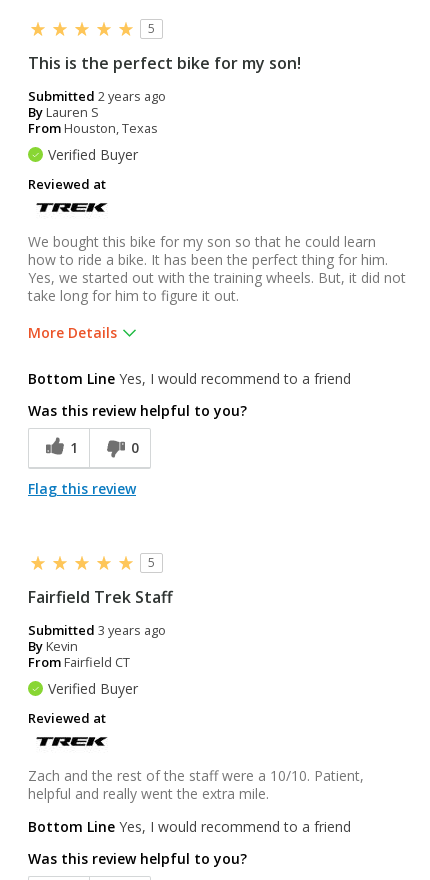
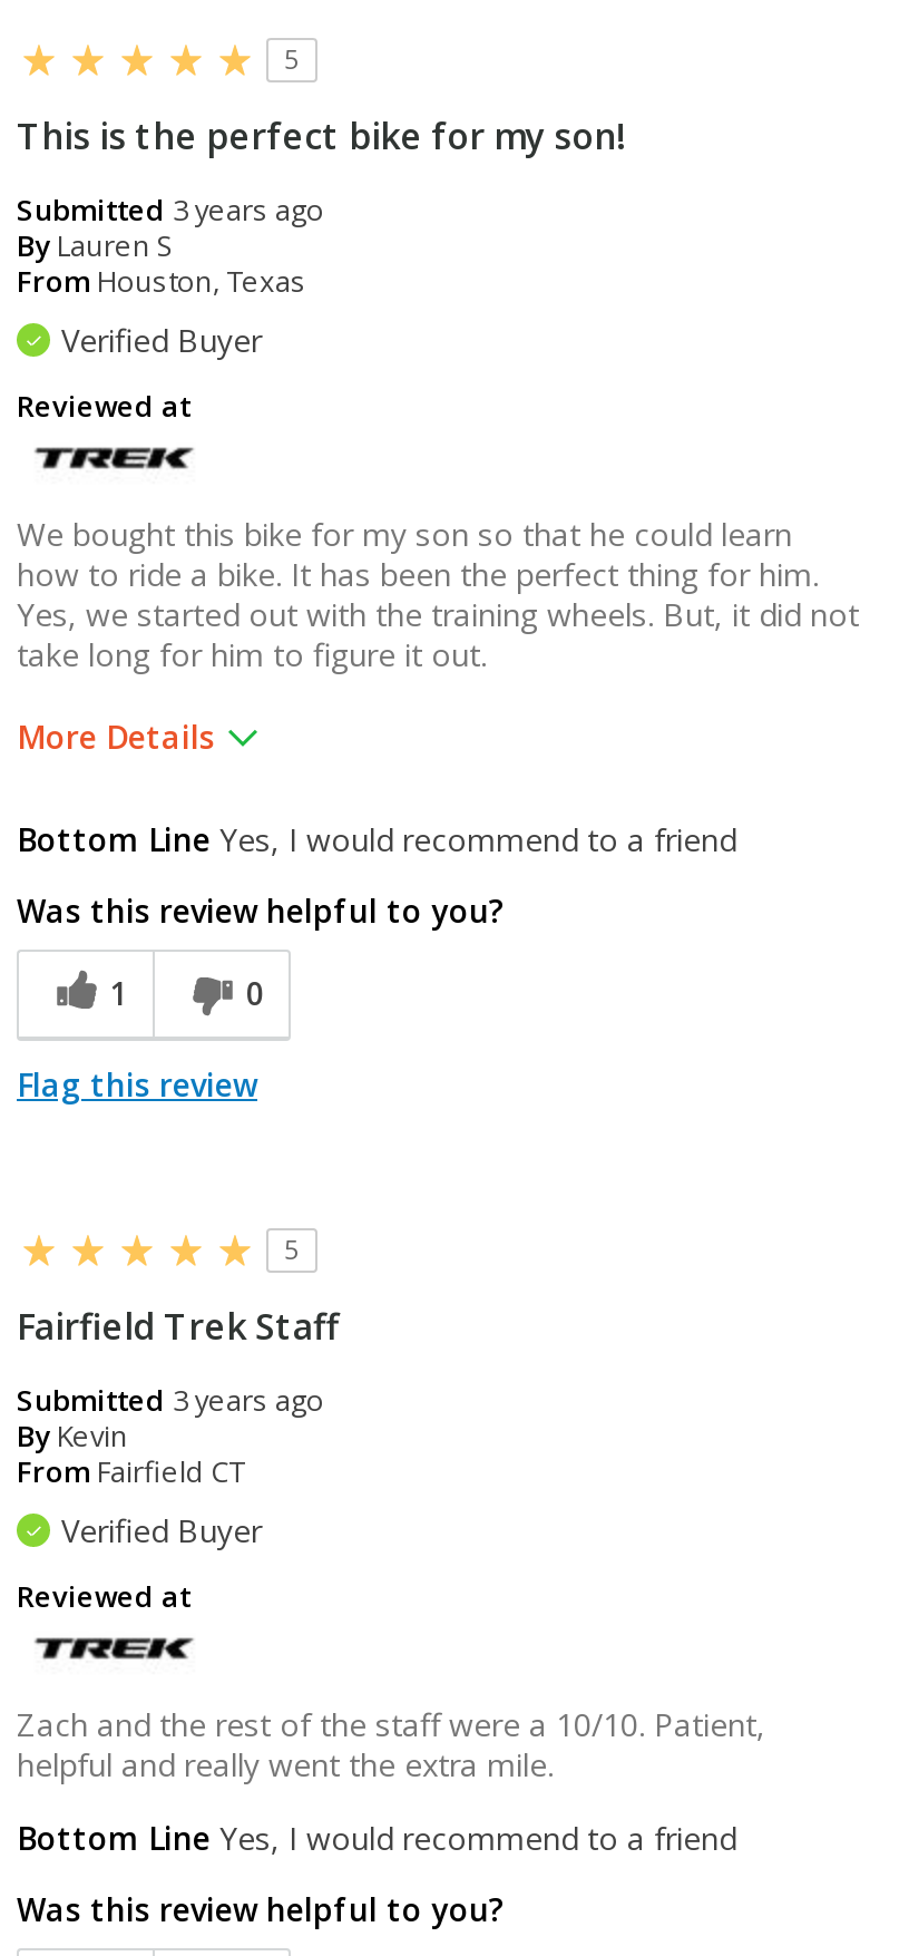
[28,86,166,104] Submitted 2 years ago -> [17,188,324,228] Submitted 3 years ago

